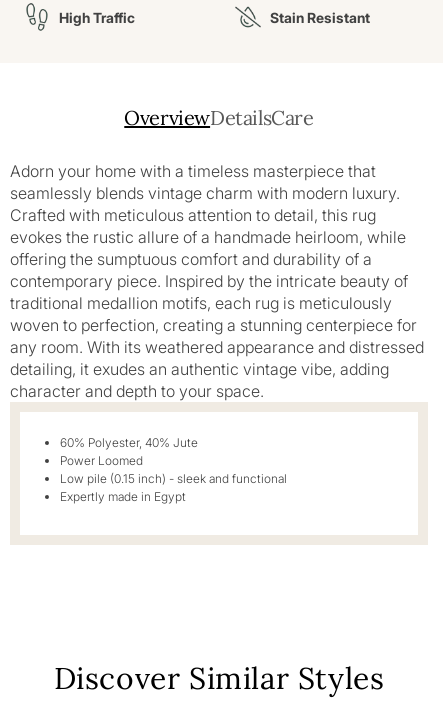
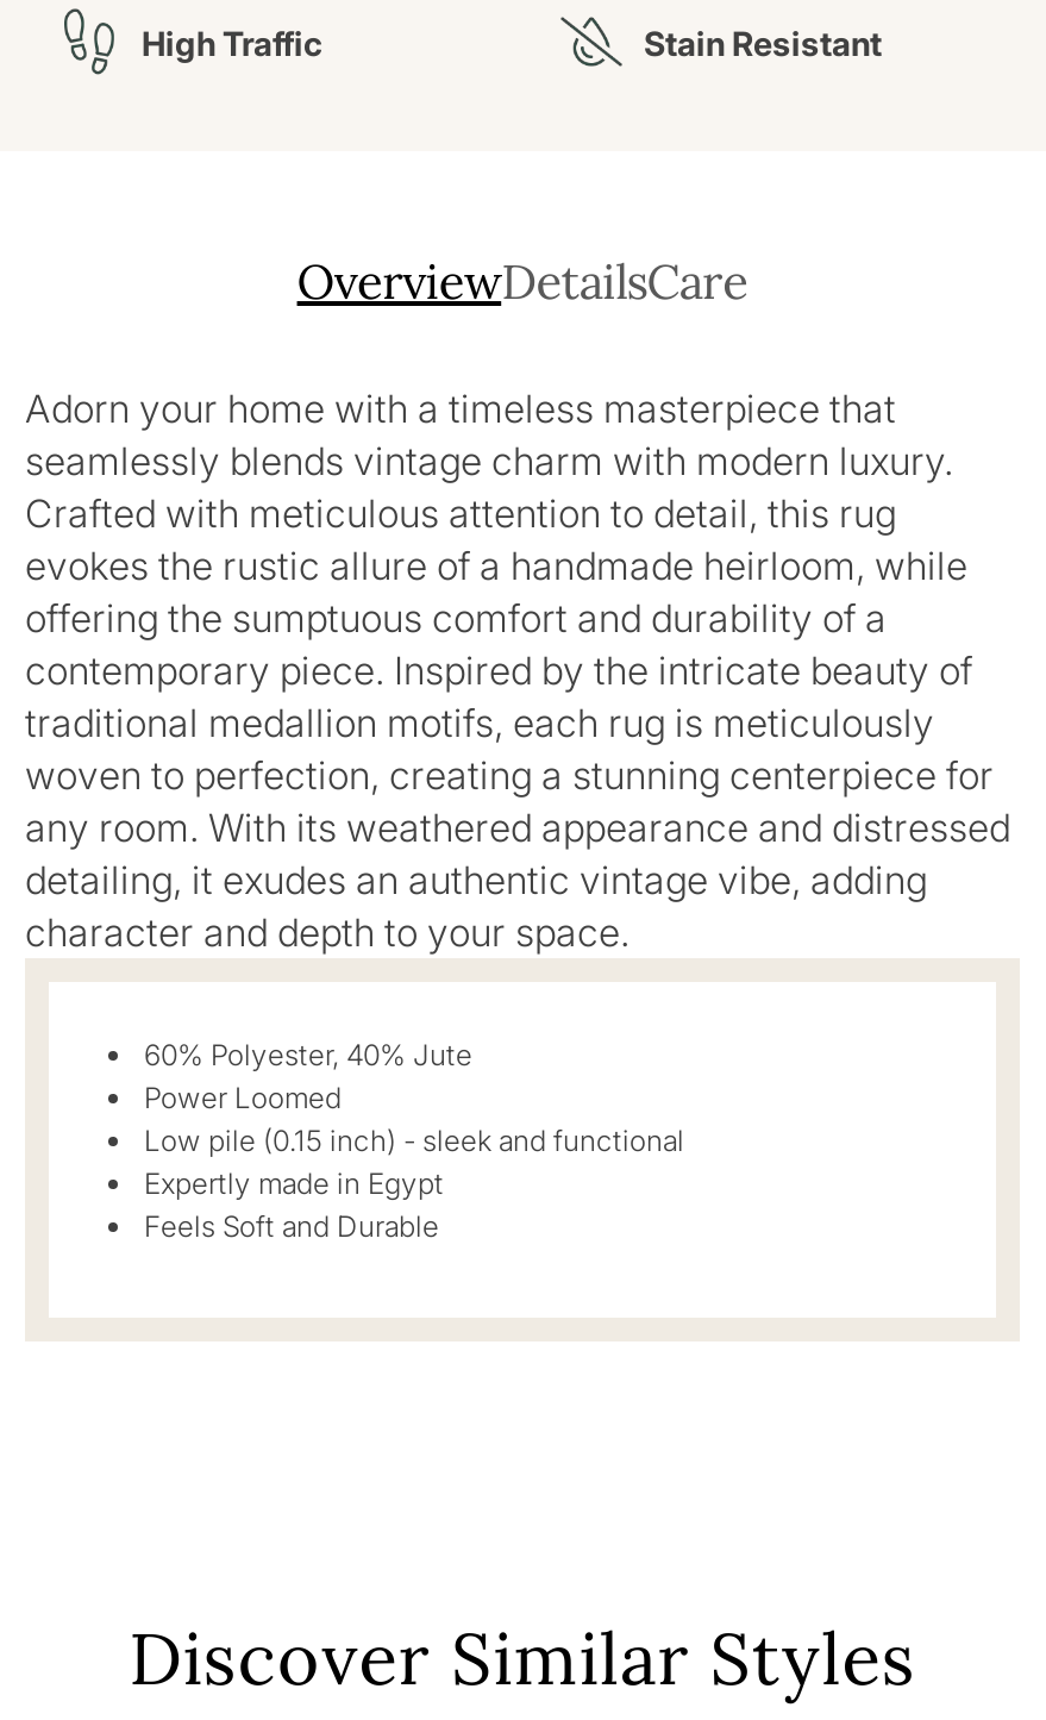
none -> [144,1208,439,1243] Feels Soft and Durable

